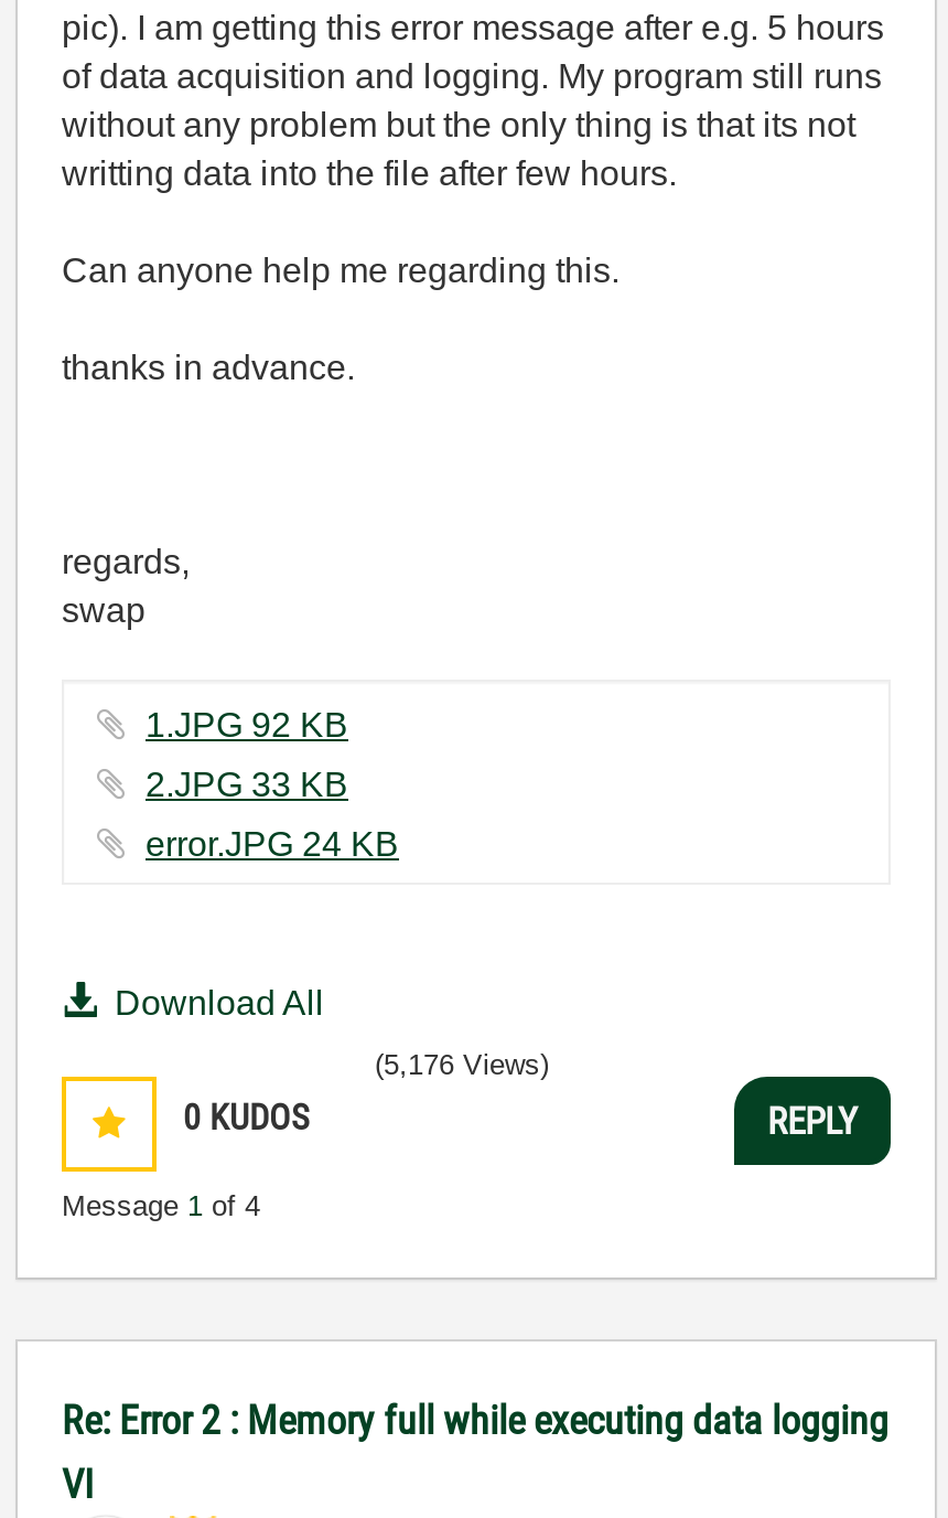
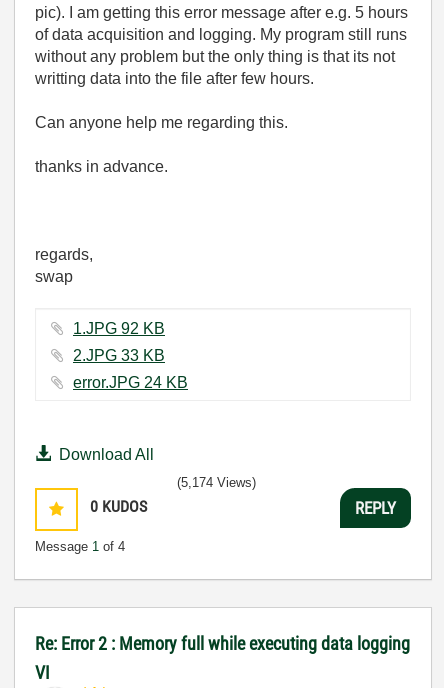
[375,1048,549,1081] (5,176 Views) -> [177,475,256,490] (5,174 Views)

